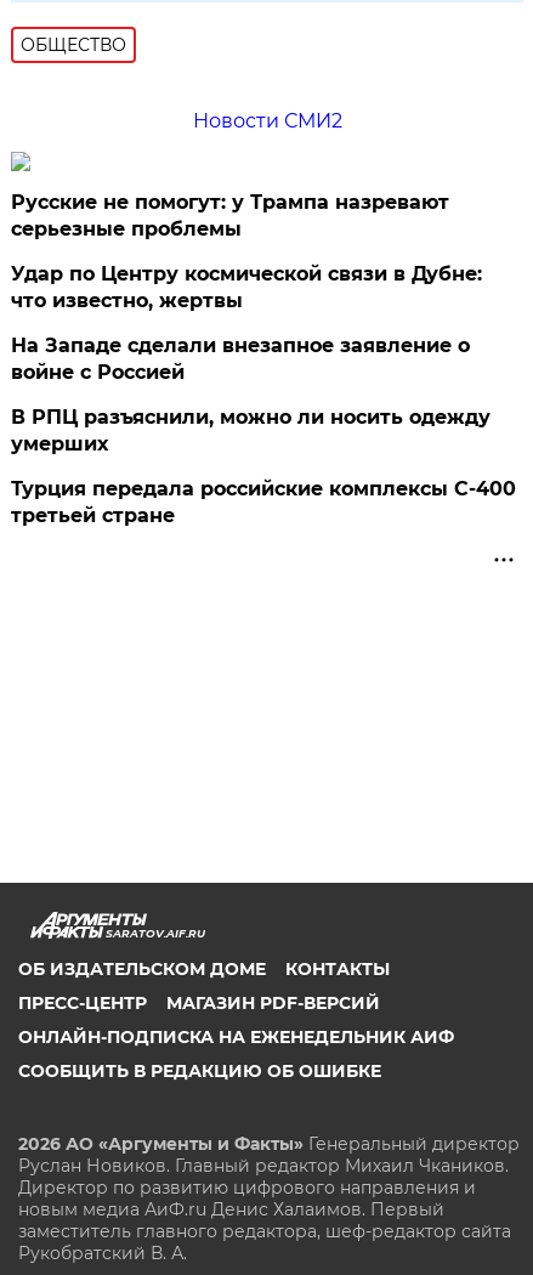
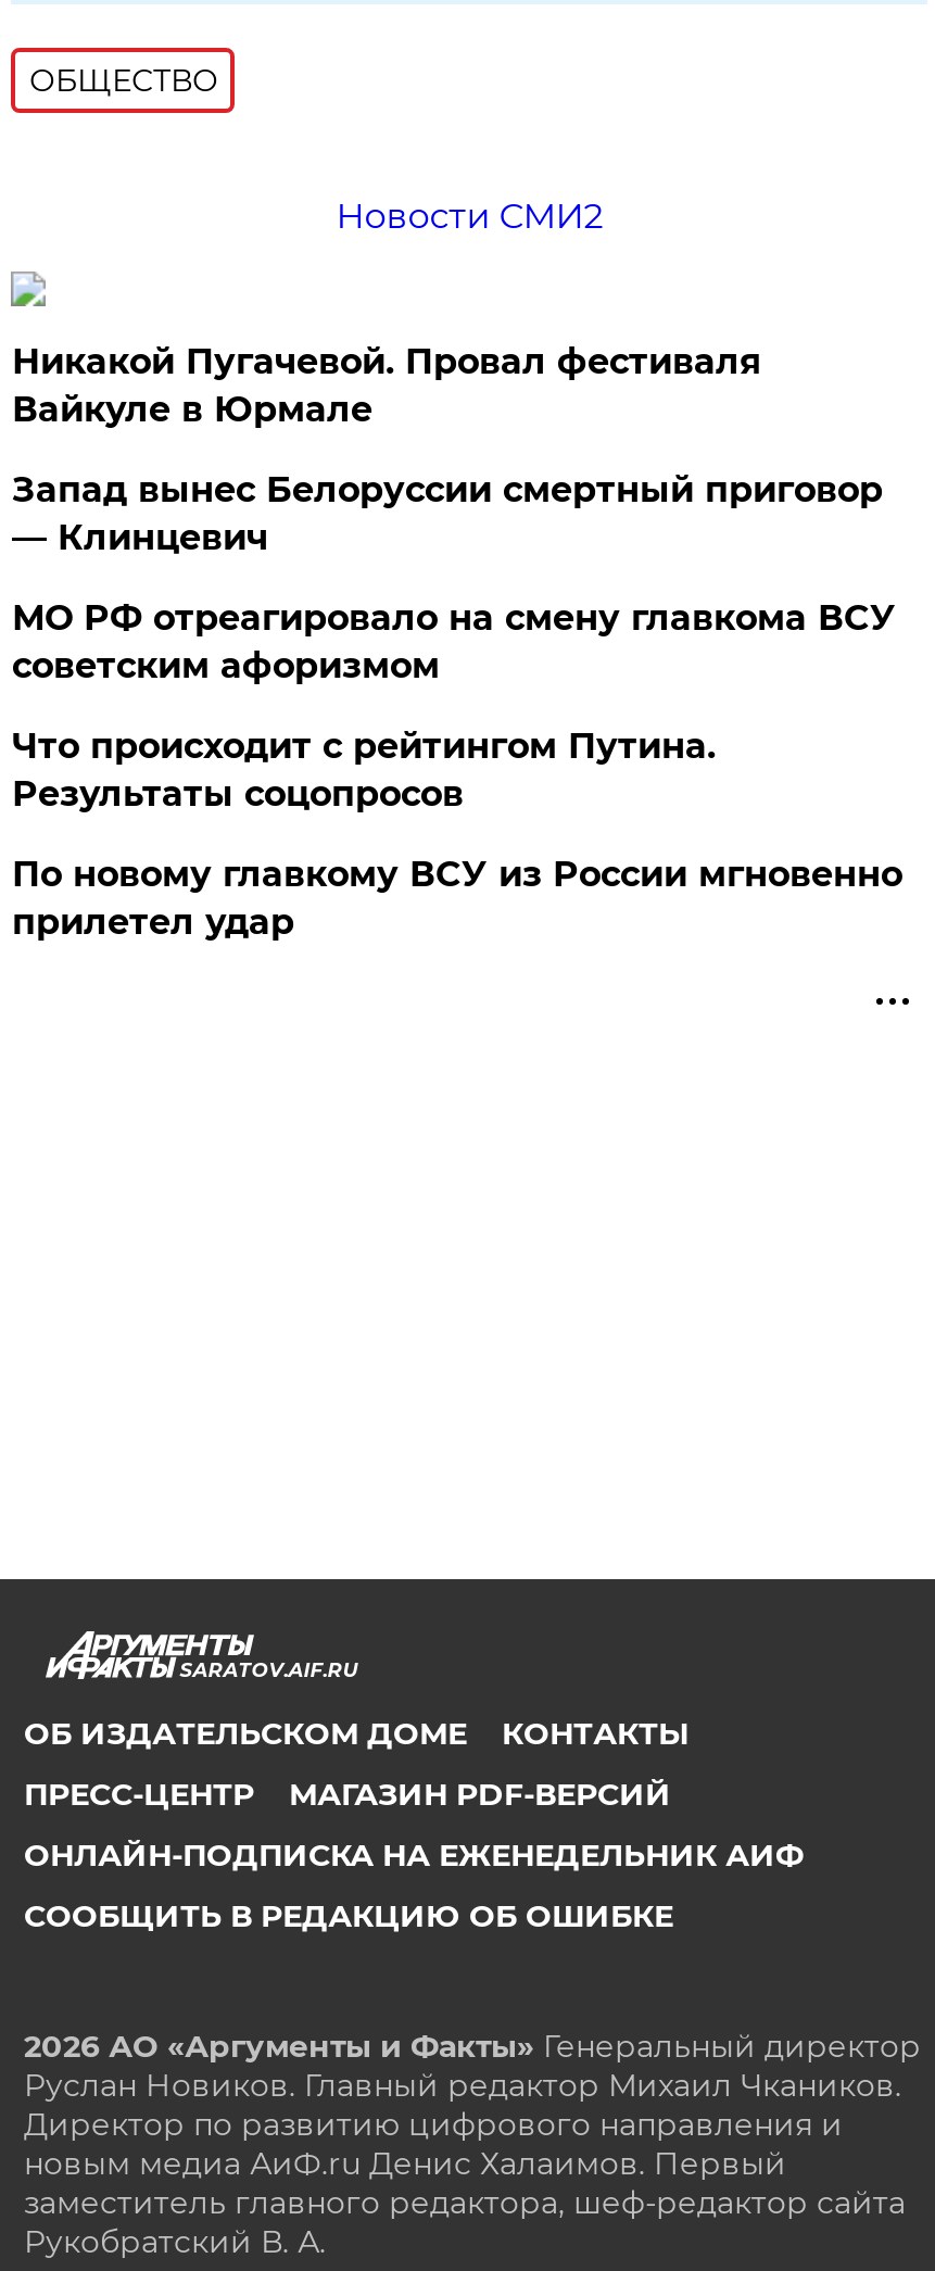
[11,191,450,240] Русские не помогут: у Трампа назревают | серьезные проблемы -> [12,341,761,430] Никакой Пугачевой. Провал фестиваля | Вайкуле в Юрмале
[11,262,482,312] Удар по Центру космической связи в Дубне: | что известно, жертвы -> [12,469,883,558] Запад вынес Белоруссии смертный приговор | — Клинцевич
[11,334,470,384] На Западе сделали внезапное заявление о | войне с Россией -> [12,597,896,686] МО РФ отреагировало на смену главкома ВСУ | советским афоризмом
[11,406,491,455] В РПЦ разъяснили, можно ли носить одежду | умерших -> [12,726,715,815] Что происходит с рейтингом Путина. | Результаты соцопросов
[11,477,516,527] Турция передала российские комплексы С-400 | третьей стране -> [12,854,902,943] По новому главкому ВСУ из России мгновенно | прилетел удар

